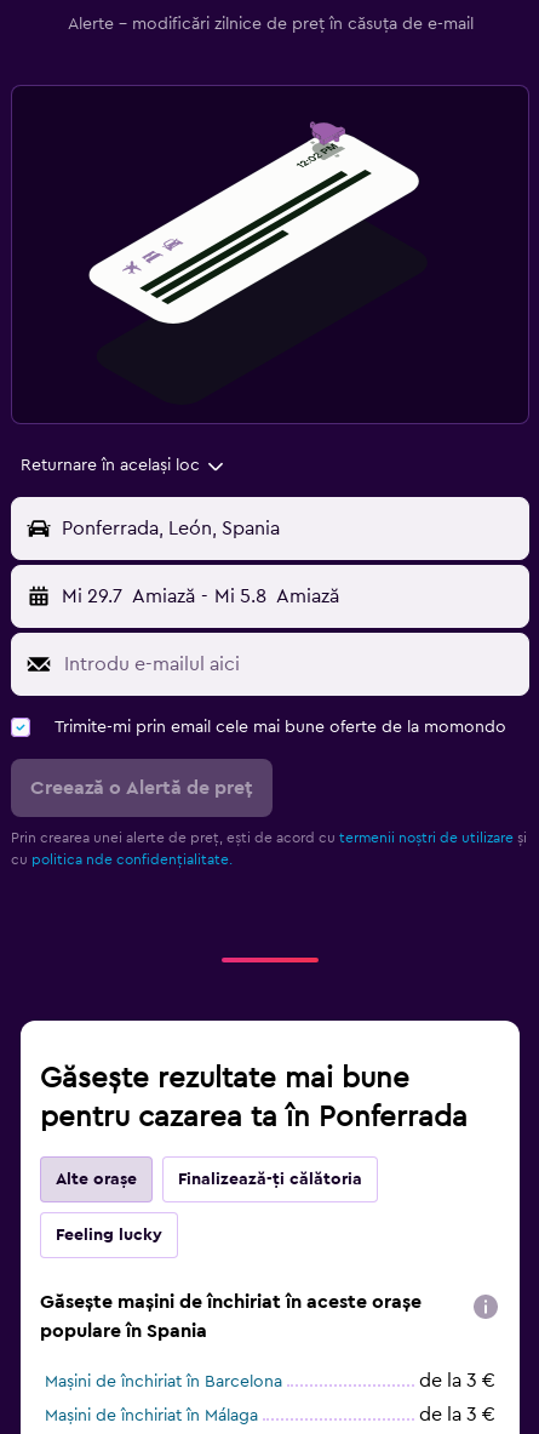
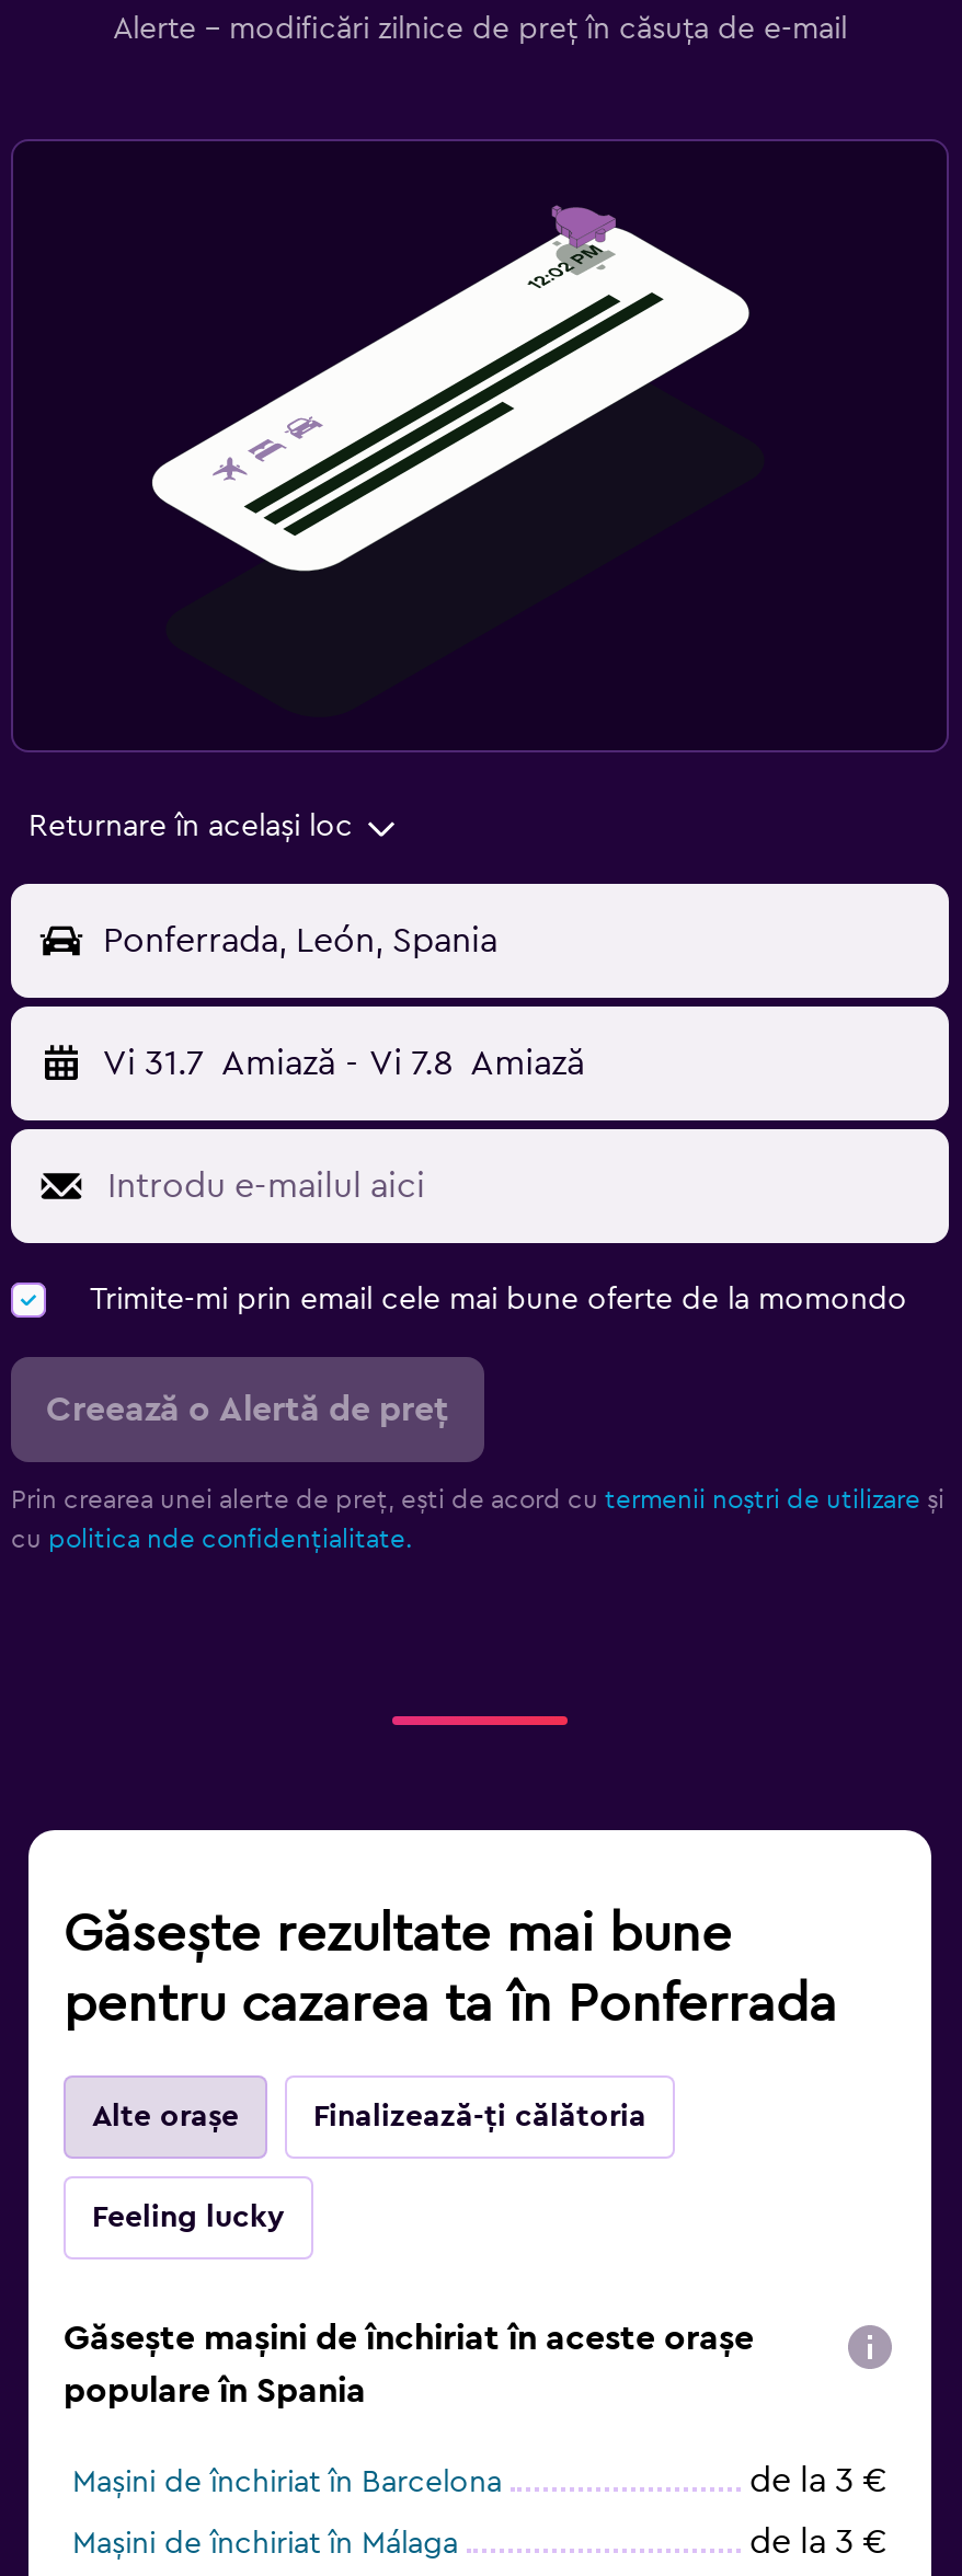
[62,587,339,607] Mi 29.7 Amiază - Mi 5.8 Amiază -> [103,1047,584,1082] Vi 31.7 Amiază - Vi 7.8 Amiază

